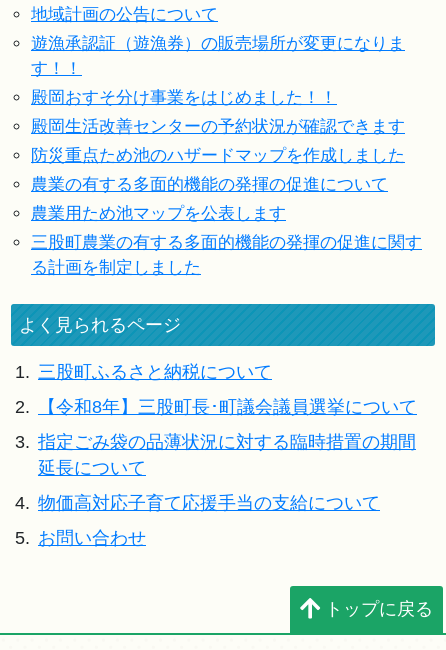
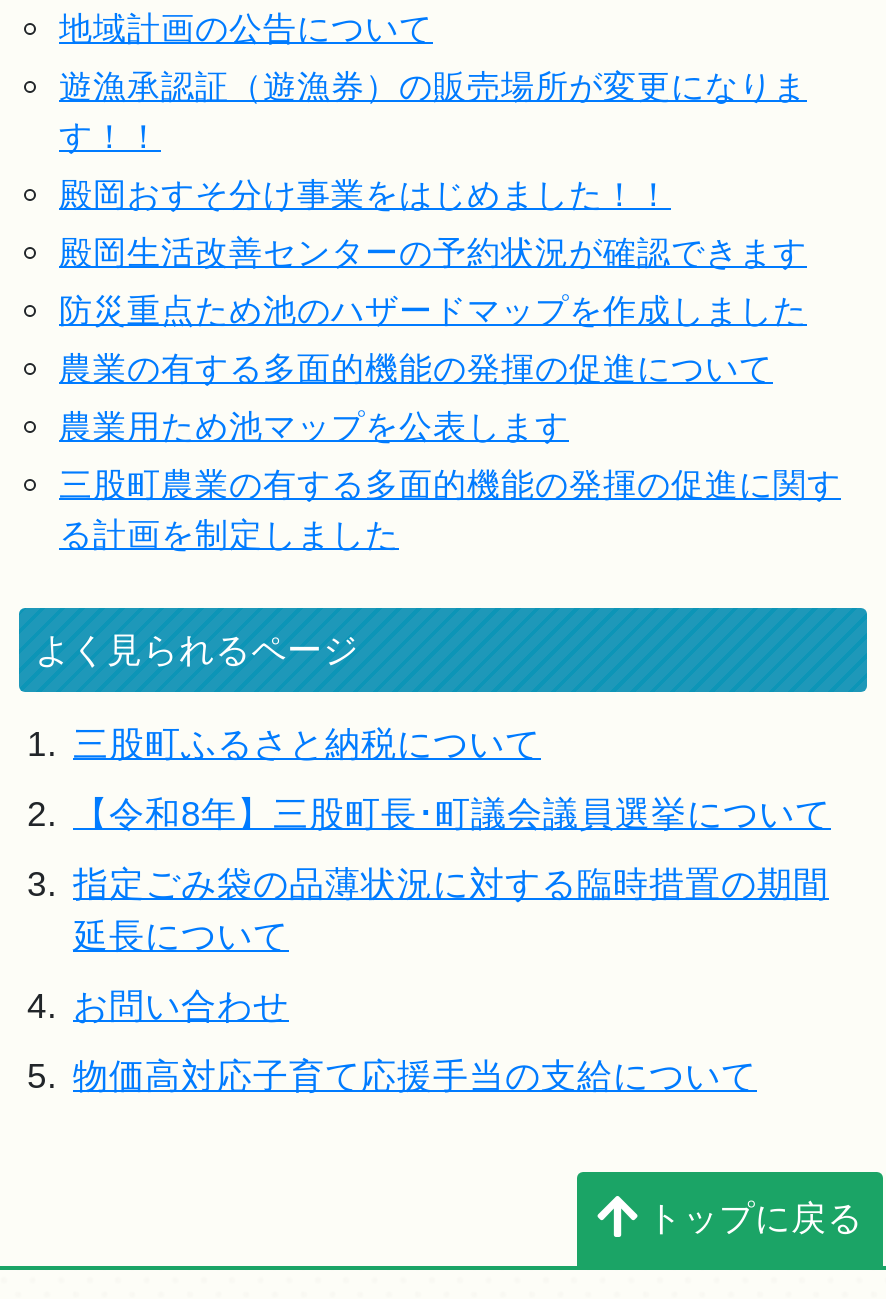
[15,493,380,513] 4. 物価高対応子育て応援手当の支給について -> [27,987,289,1027] 4. お問い合わせ
[15,528,146,548] 5. お問い合わせ -> [27,1057,757,1097] 5. 物価高対応子育て応援手当の支給について

